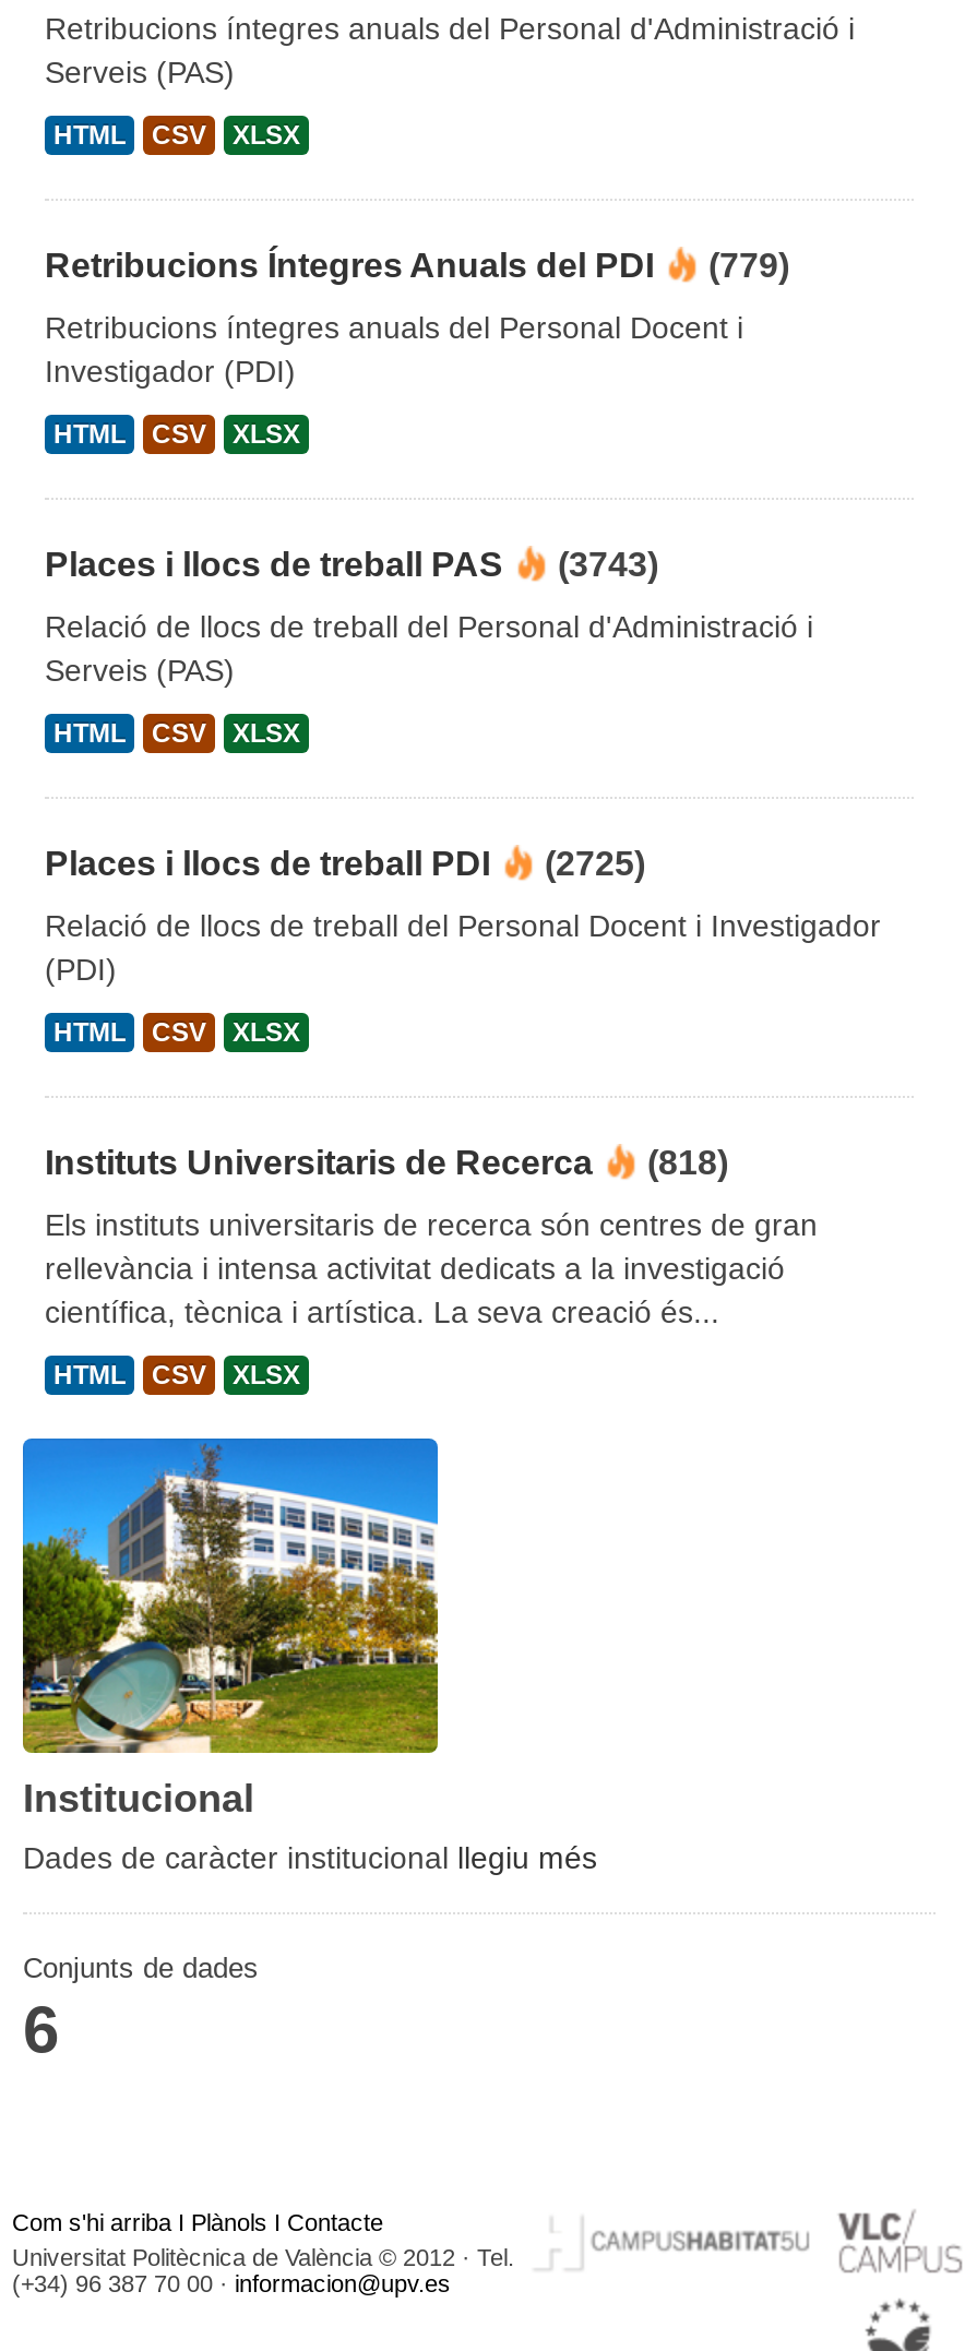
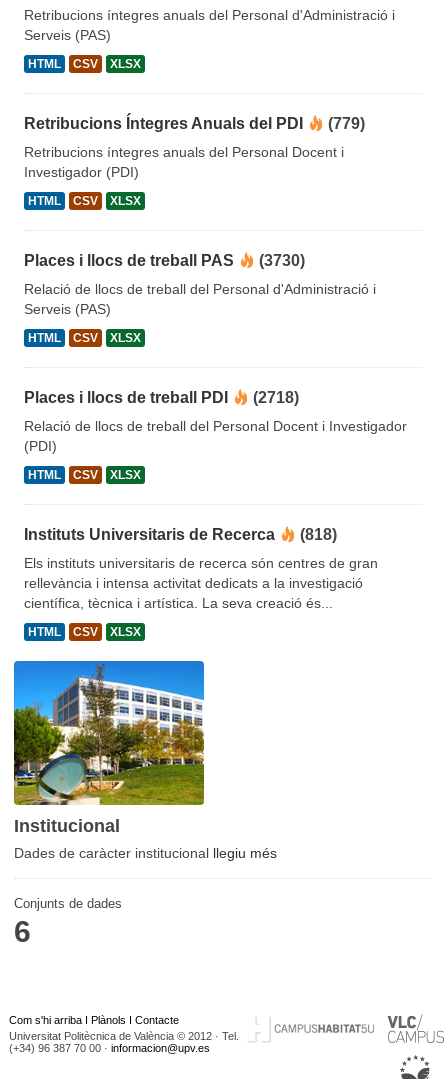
[45,546,658,583] Places i llocs de treball PAS (3743) -> [24,252,305,269] Places i llocs de treball PAS (3730)
[45,845,645,882] Places i llocs de treball PDI (2725) -> [24,389,299,406] Places i llocs de treball PDI (2718)

